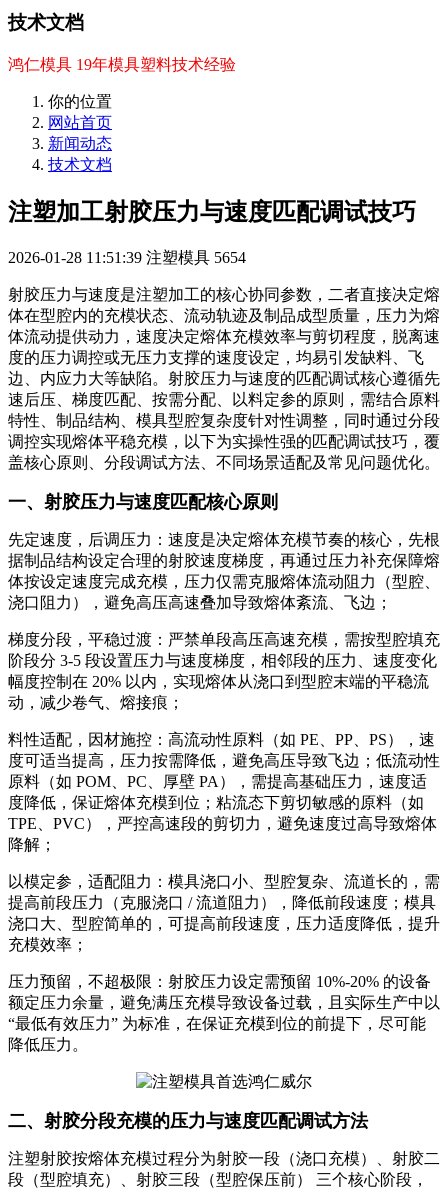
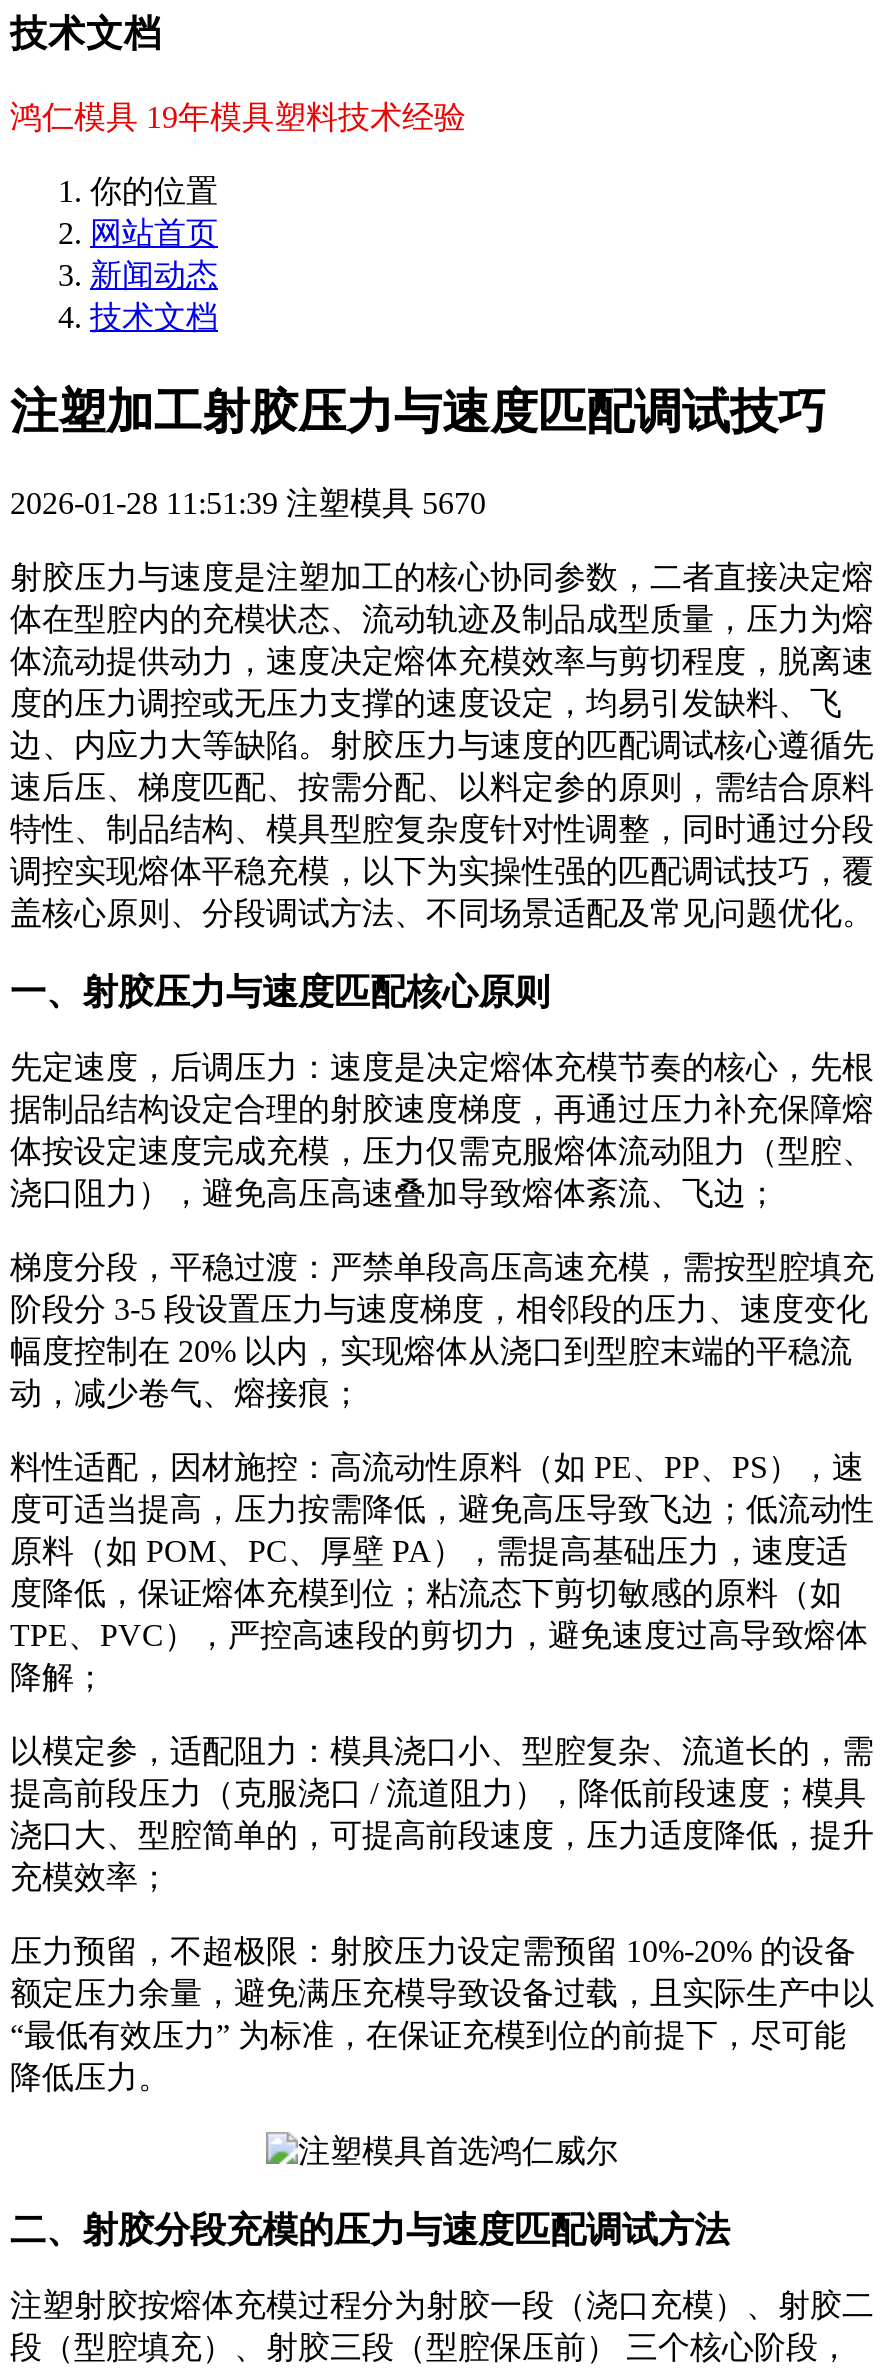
[8,249,246,266] 2026-01-28 11:51:39 注塑模具 5654 -> [10,485,486,519] 2026-01-28 11:51:39 注塑模具 5670

